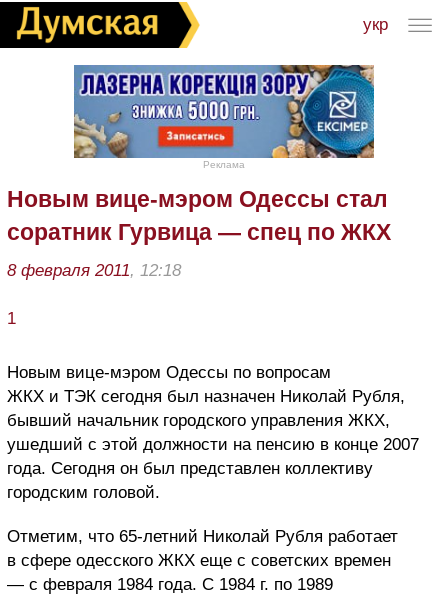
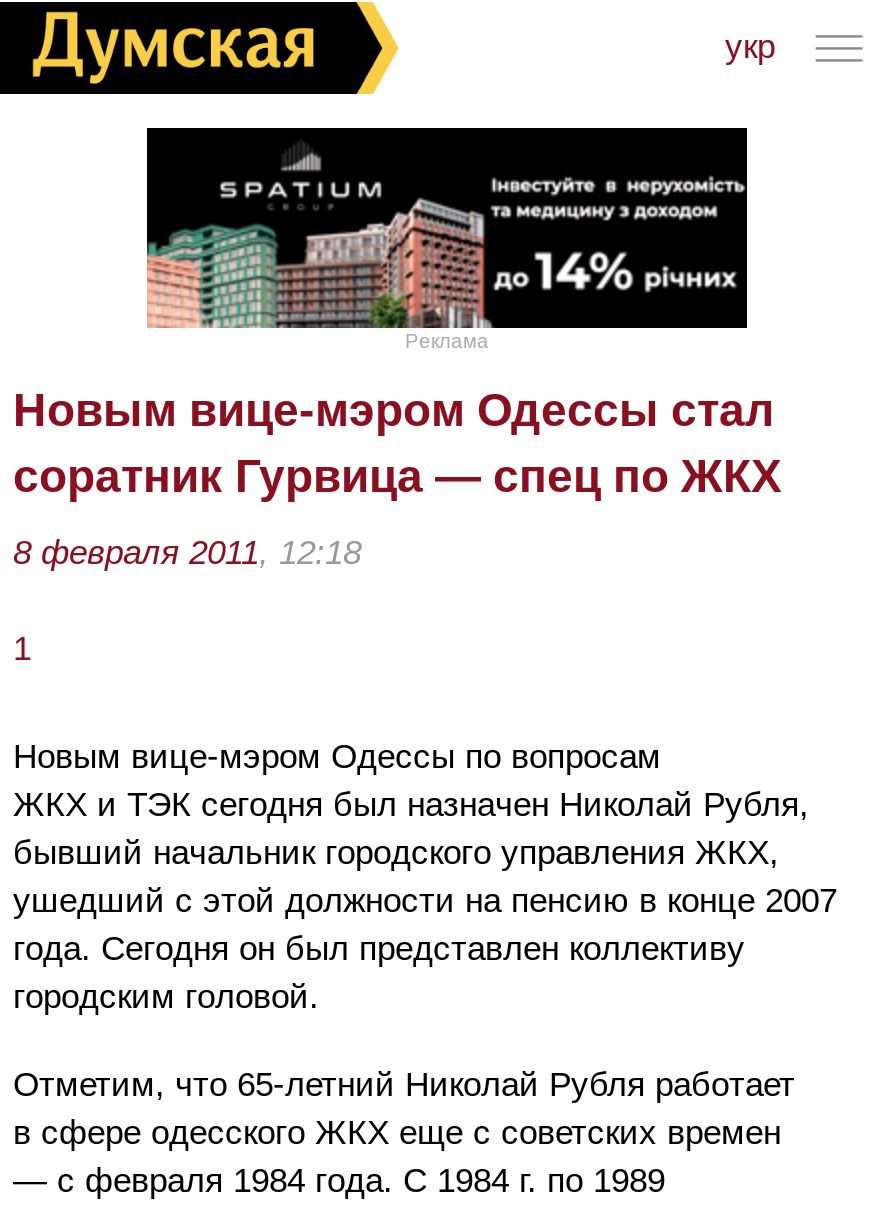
[73,64,375,159] [image] -> [145,126,749,330] [image]

